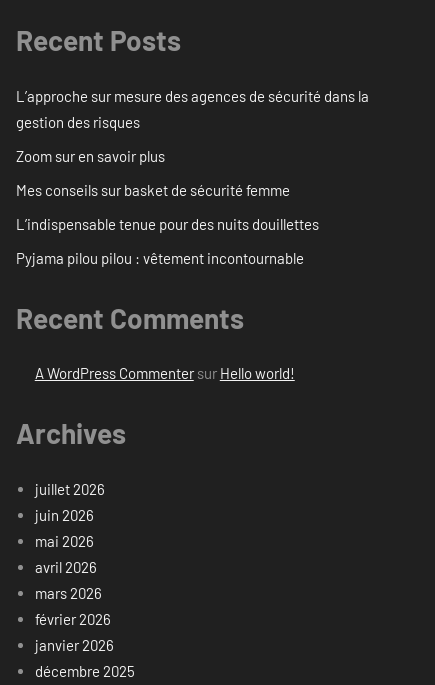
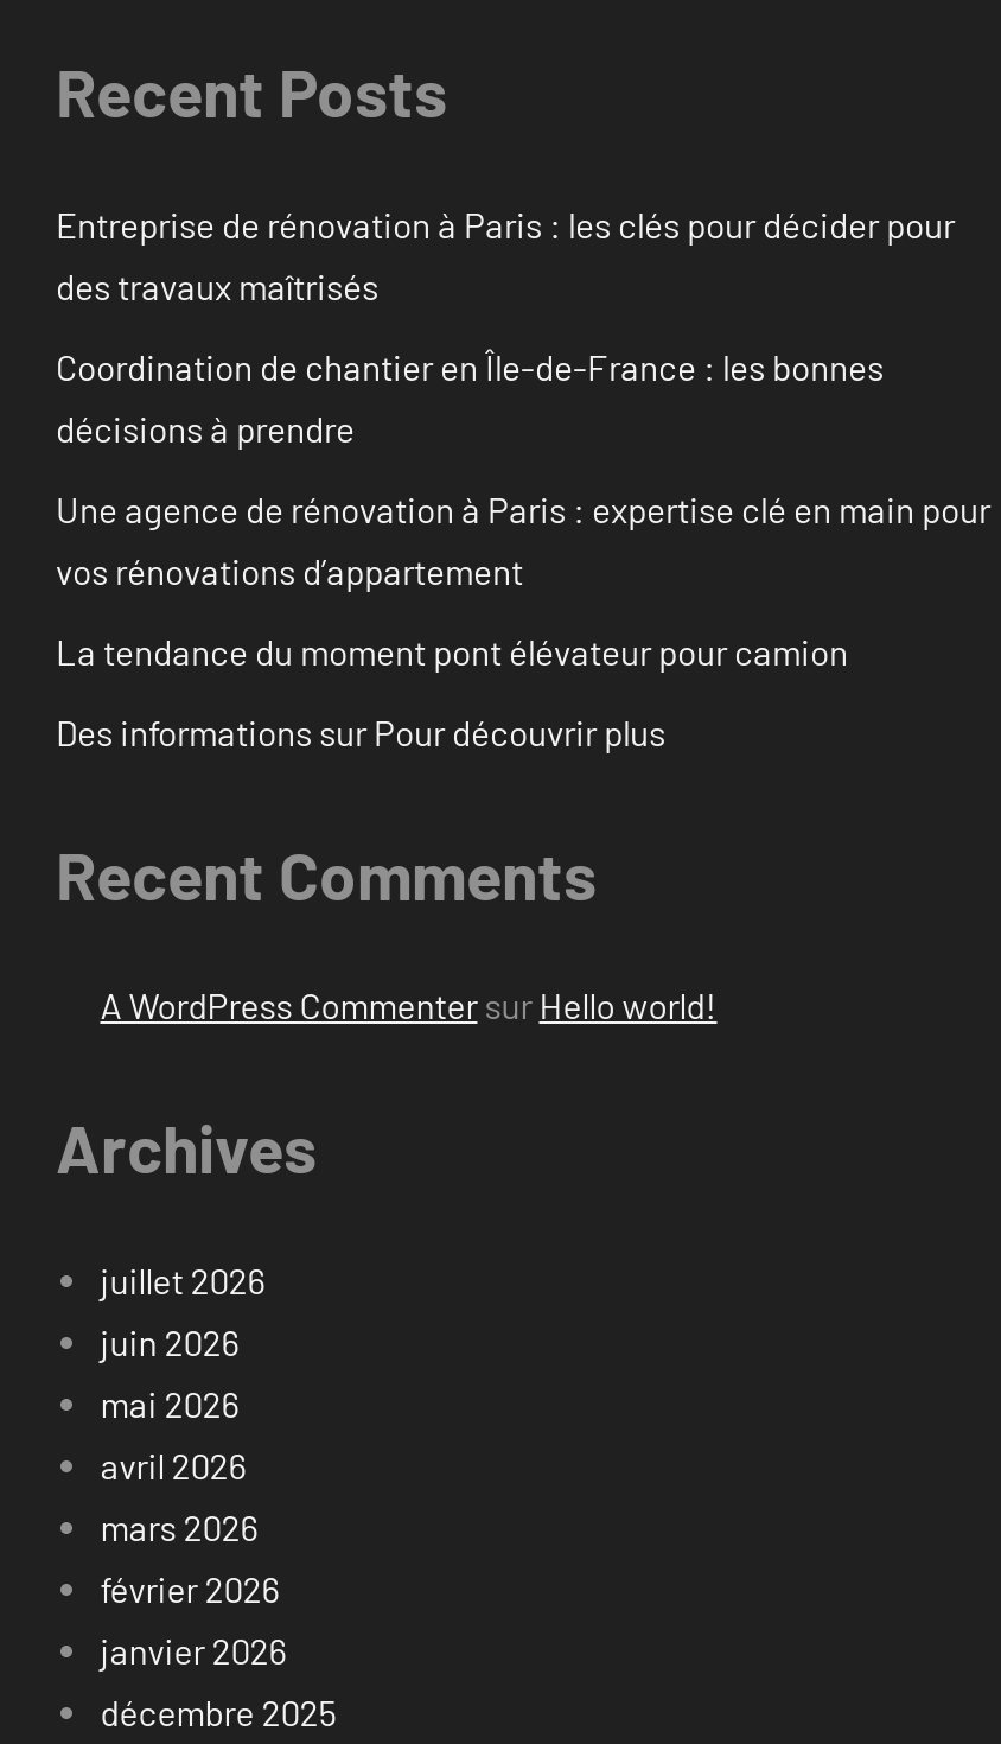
[16,87,369,131] L’approche sur mesure des agences de sécurité dans la | gestion des risques -> [56,202,955,307] Entreprise de rénovation à Paris : les clés pour décider pour | des travaux maîtrisés
[16,147,165,165] Zoom sur en savoir plus -> [56,345,884,449] Coordination de chantier en Île-de-France : les bonnes | décisions à prendre
[16,181,290,199] Mes conseils sur basket de sécurité femme -> [56,487,990,592] Une agence de rénovation à Paris : expertise clé en main pour | vos rénovations d’appartement
[16,215,319,233] L’indispensable tenue pour des nuits douillettes -> [56,630,848,672] La tendance du moment pont élévateur pour camion
[16,249,304,267] Pyjama pilou pilou : vêtement incontournable -> [56,710,665,753] Des informations sur Pour découvrir plus

